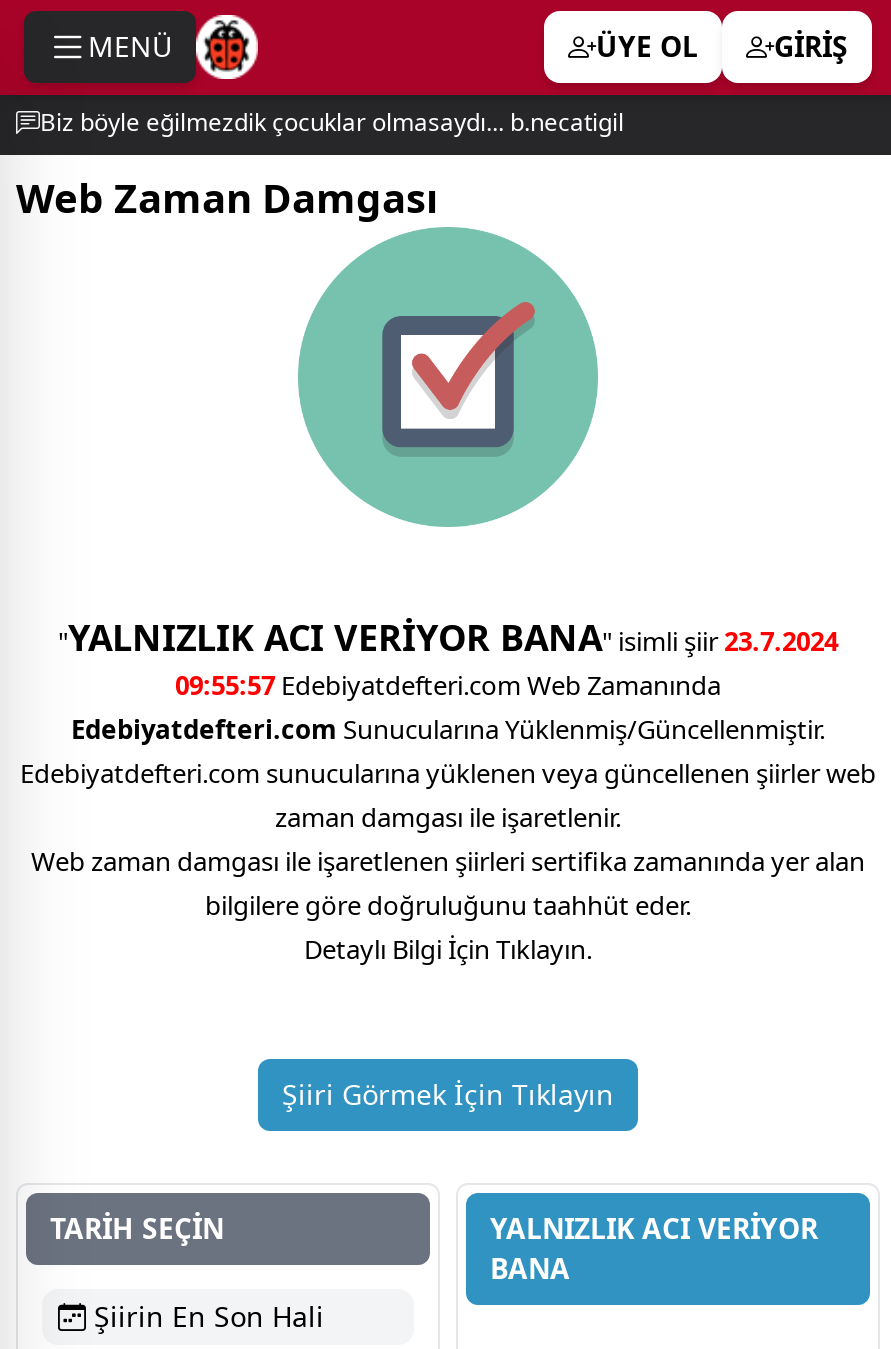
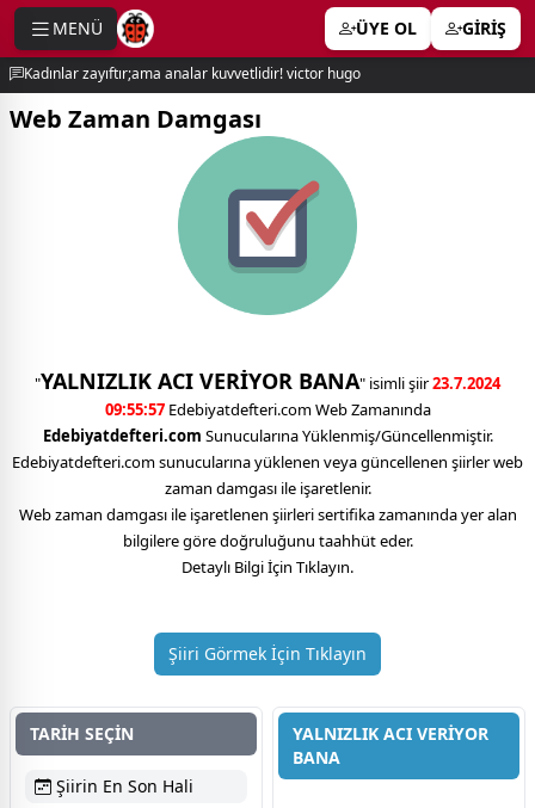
[40,105,624,139] Biz böyle eğilmezdik çocuklar olmasaydı... b.necatigil -> [24,63,361,84] Kadınlar zayıftır;ama analar kuvvetlidir! victor hugo

